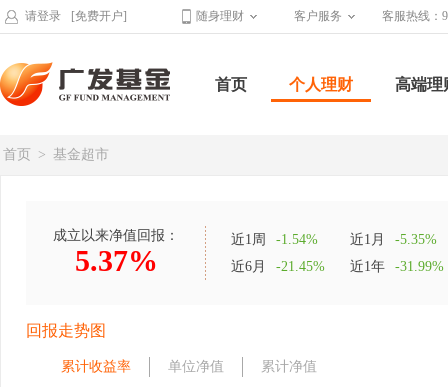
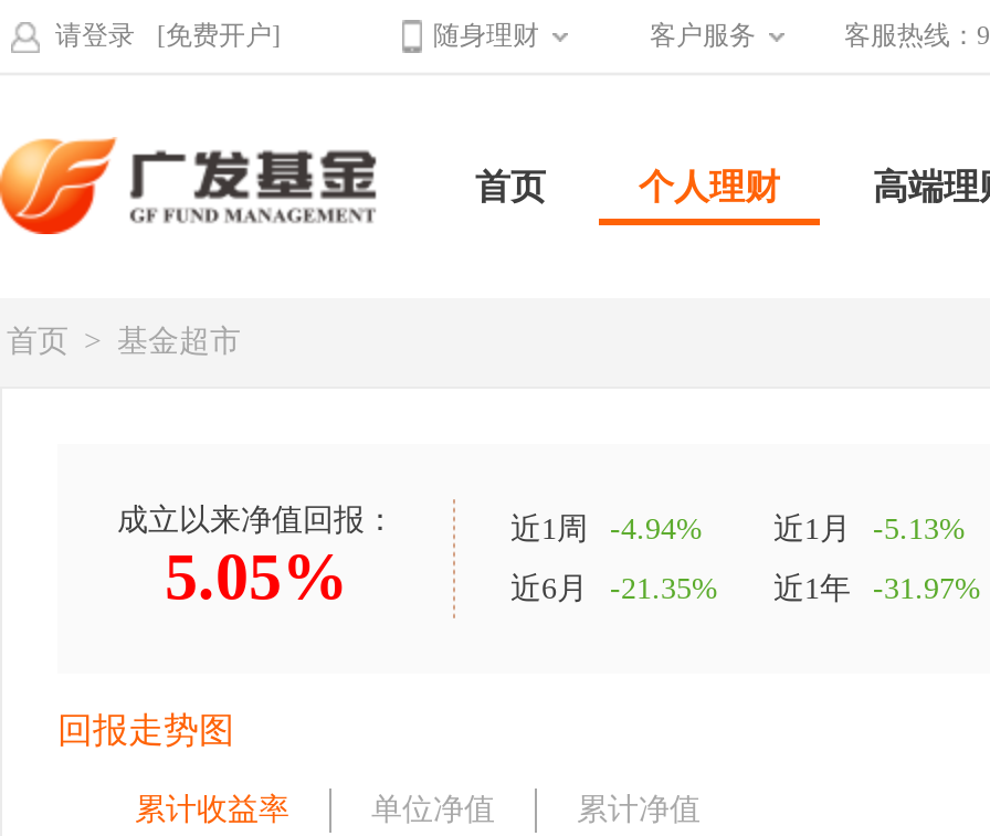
[231,232,318,247] 近1周 -1.54% -> [510,512,703,546] 近1周 -4.94%
[350,232,437,247] 近1月 -5.35% -> [773,512,966,546] 近1月 -5.13%
[74,244,157,277] 5.37% -> [165,539,348,612] 5.05%
[276,259,325,274] -21.45% -> [610,572,718,605] -21.35%
[395,259,444,274] -31.99% -> [873,572,981,605] -31.97%

